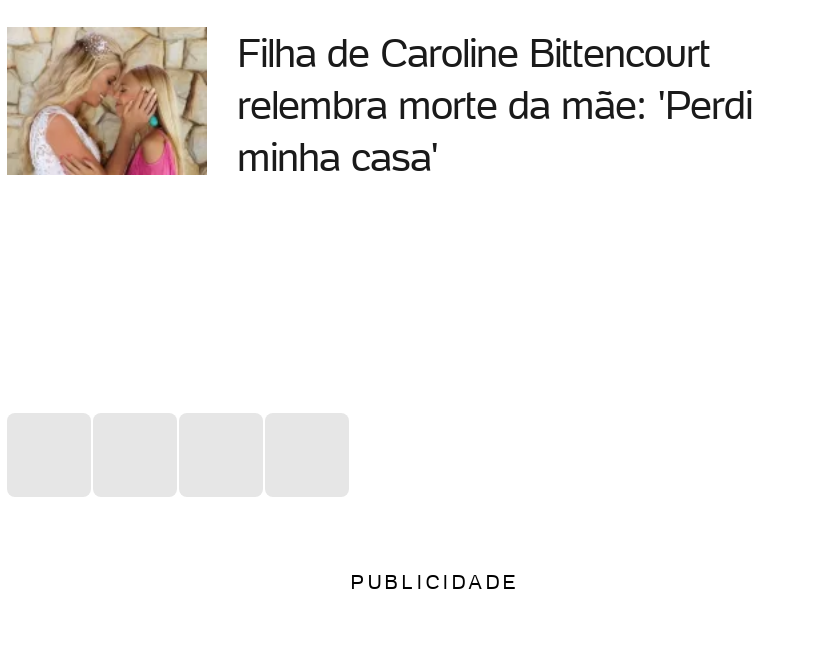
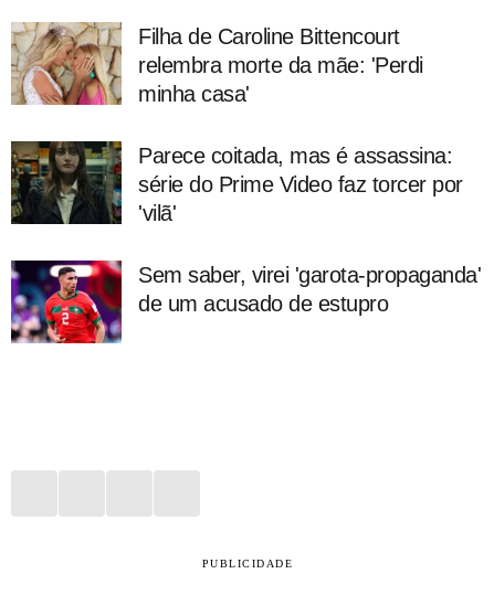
none -> [10,140,481,316] [image] | Parece coitada, mas é assassina: | série do Prime Video faz torcer por | 'vilã' | Sem saber, virei 'garota-propaganda' | de um acusado de estupro
none -> [10,259,123,344] [image]

